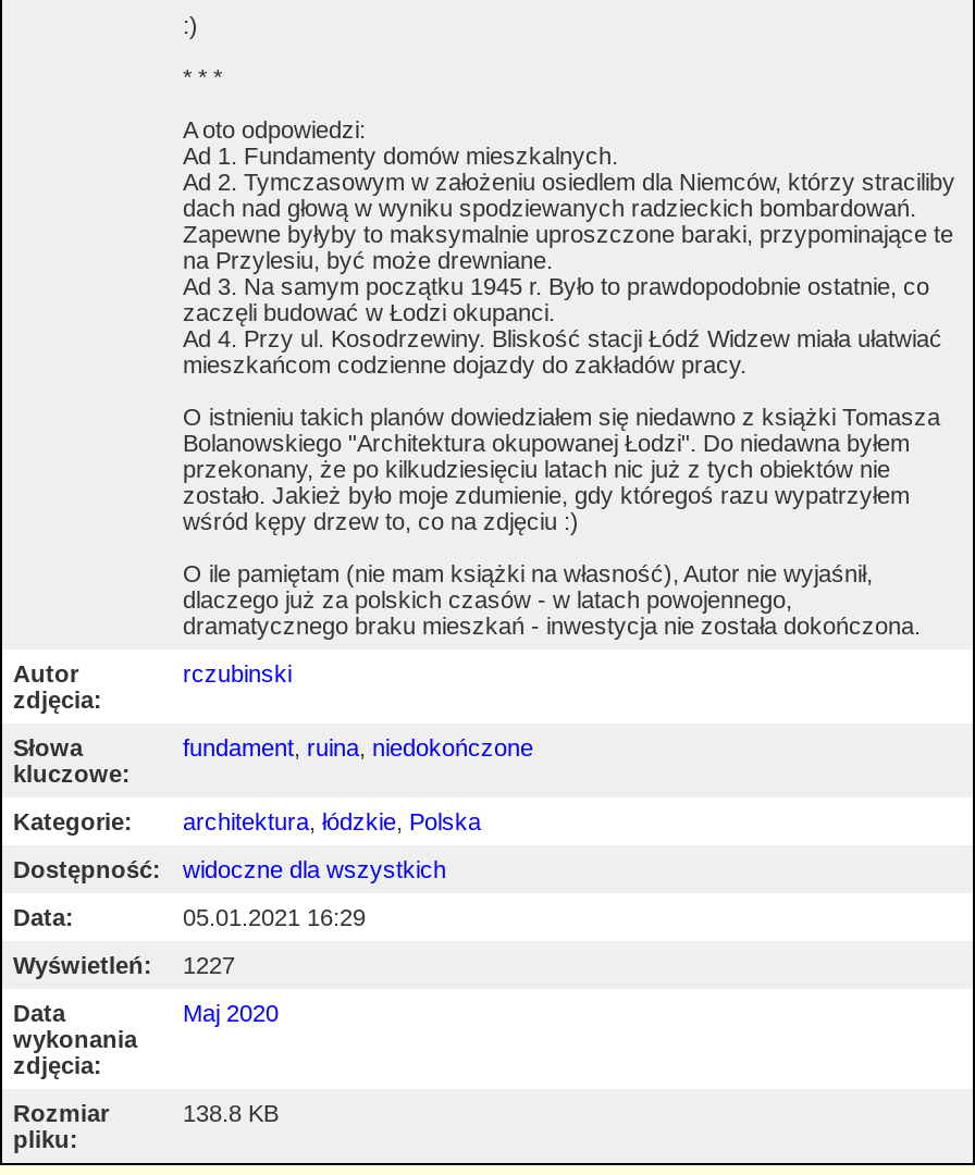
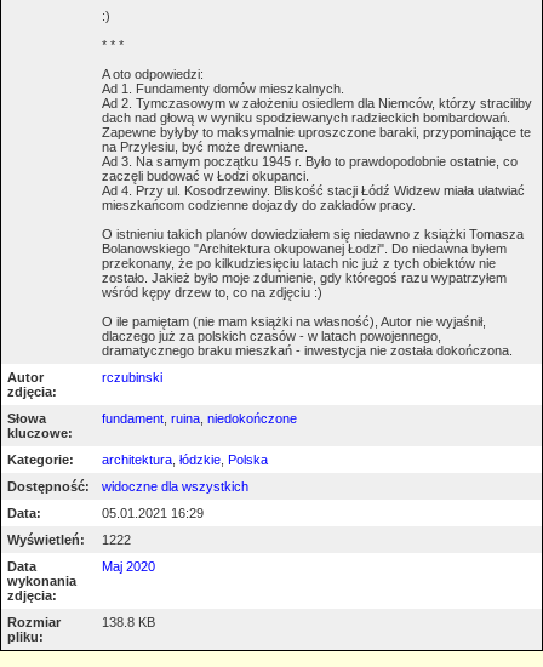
[13,951,235,977] Wyświetleń: 1227 -> [7,532,131,547] Wyświetleń: 1222

